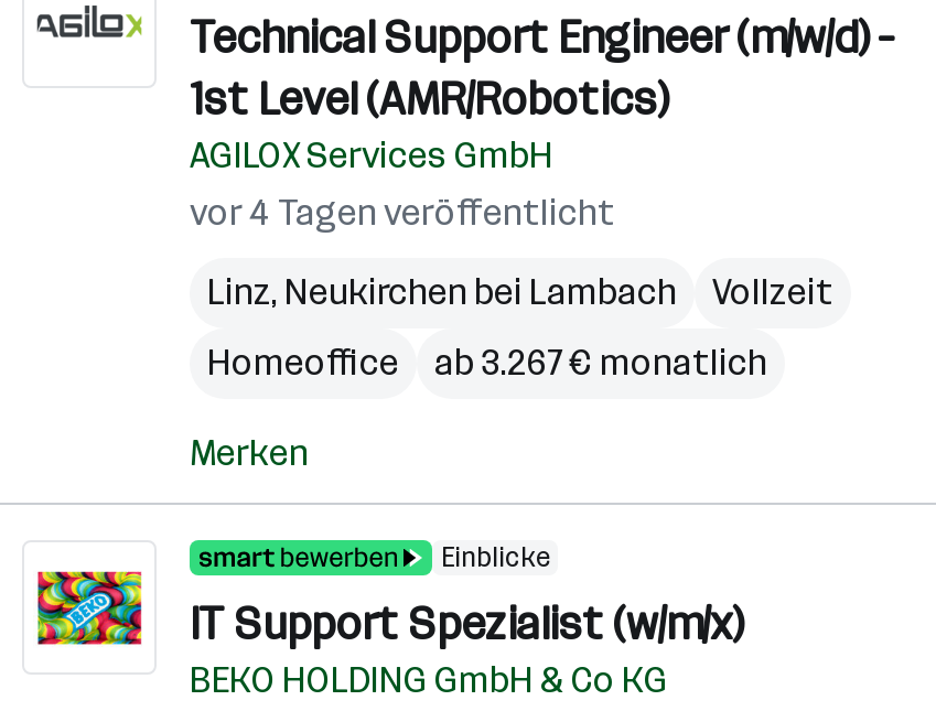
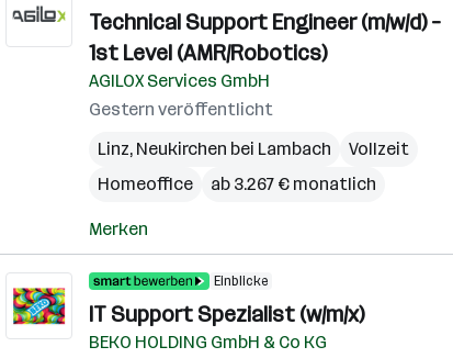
[190,192,615,234] vor 4 Tagen veröffentlicht -> [89,99,273,120] Gestern veröffentlicht

